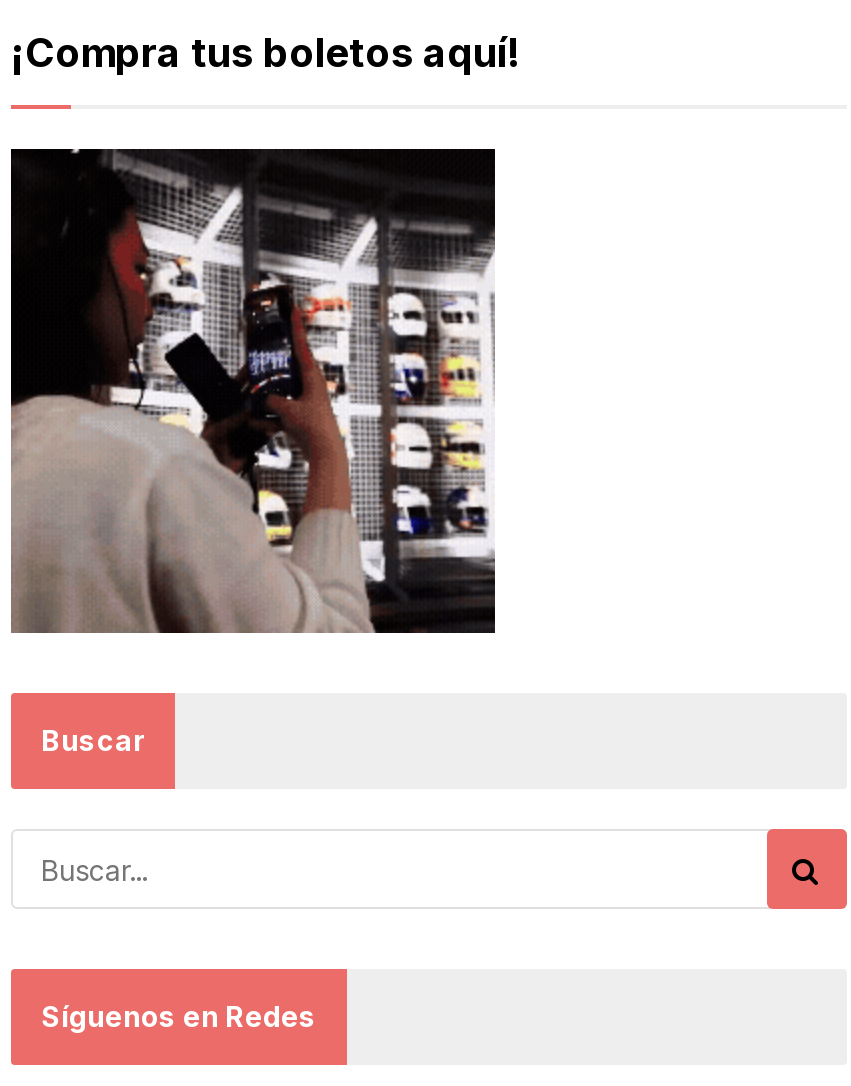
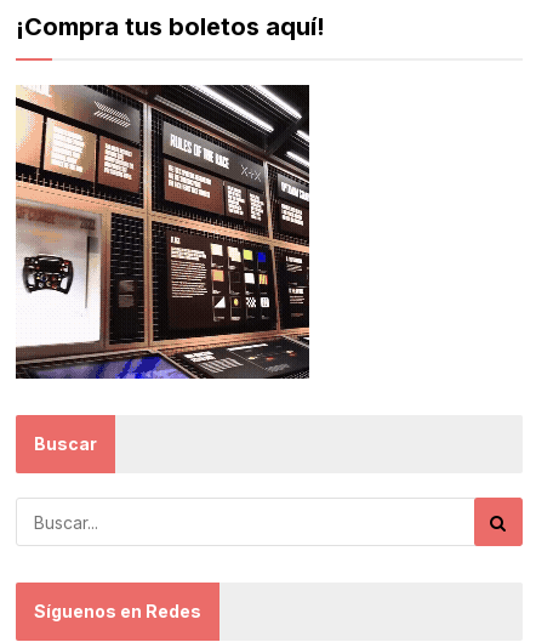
[9,147,495,635] [image] -> [15,85,310,380] [image]

